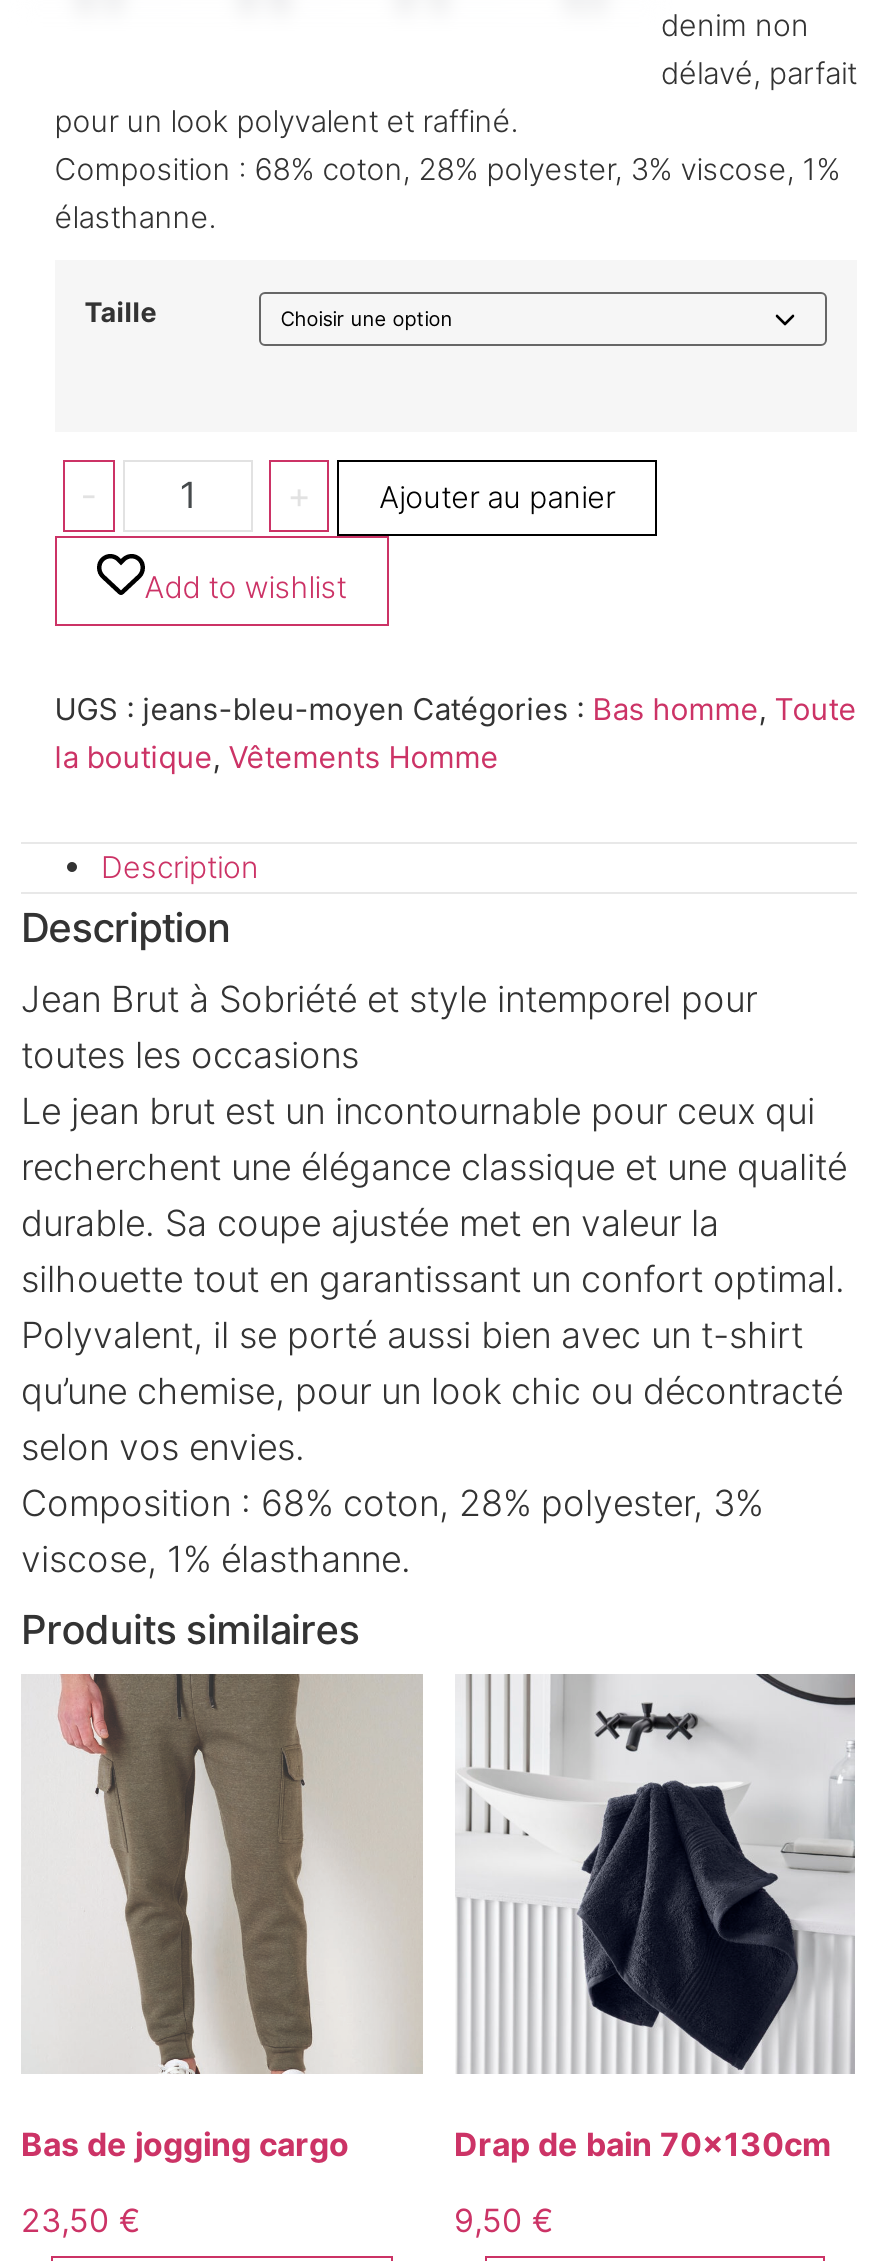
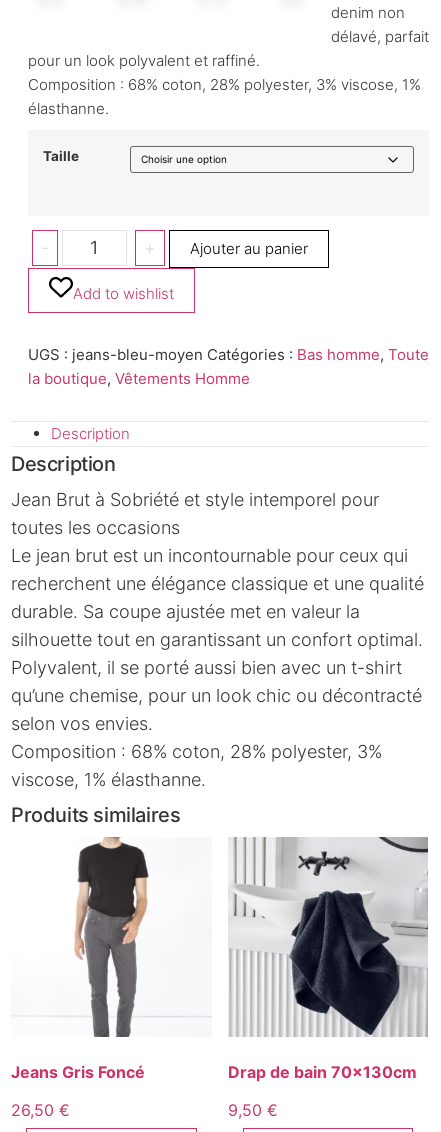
[21,1672,423,2164] [image] | Bas de jogging cargo -> [11,837,211,1082] [image] | Jeans Gris Foncé
[21,2200,141,2240] 23,50 € -> [11,1100,70,1120] 26,50 €

